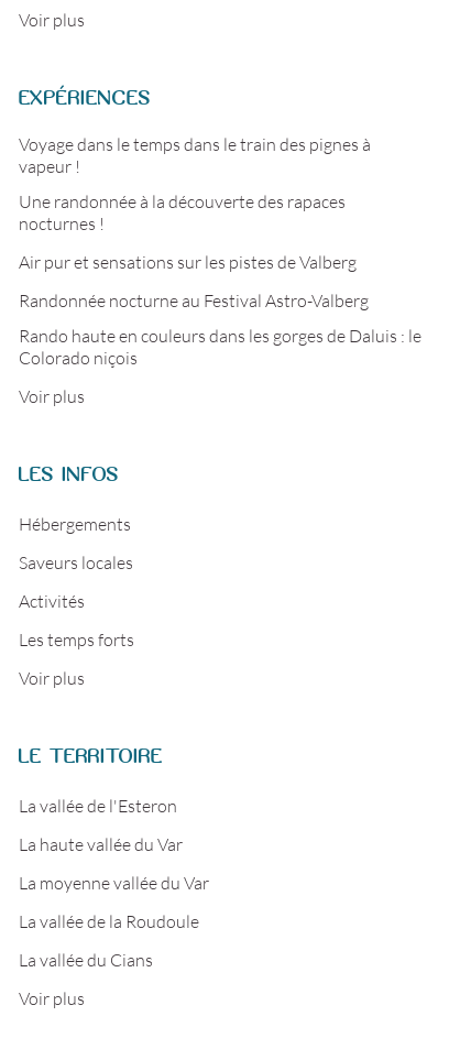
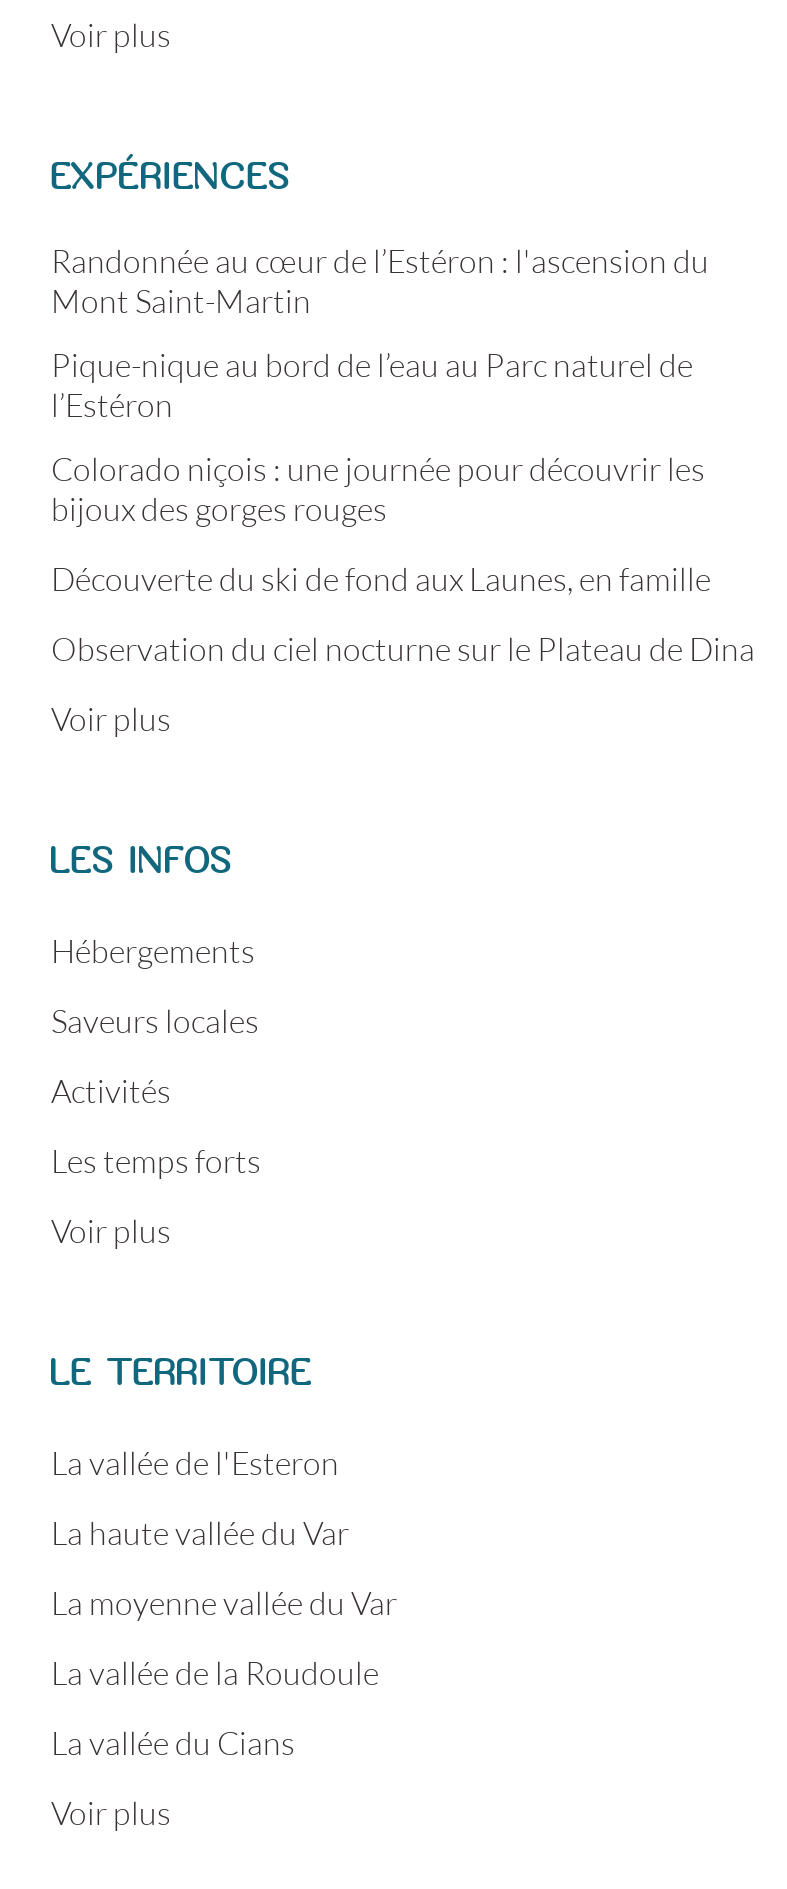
[19,134,371,177] Voyage dans le temps dans le train des pignes à | vapeur ! -> [51,242,709,320] Randonnée au cœur de l’Estéron : l'ascension du | Mont Saint-Martin
[19,191,346,234] Une randonnée à la découverte des rapaces | nocturnes ! -> [51,346,693,424] Pique-nique au bord de l’eau au Parc naturel de | l’Estéron
[19,251,357,272] Air pur et sensations sur les pistes de Valberg -> [51,450,705,528] Colorado niçois : une journée pour découvrir les | bijoux des gorges rouges
[19,290,369,311] Randonnée nocturne au Festival Astro-Valberg -> [51,560,711,598] Découverte du ski de fond aux Launes, en famille
[19,325,421,368] Rando haute en couleurs dans les gorges de Daluis : le | Colorado niçois -> [51,630,755,668] Observation du ciel nocturne sur le Plateau de Dina

